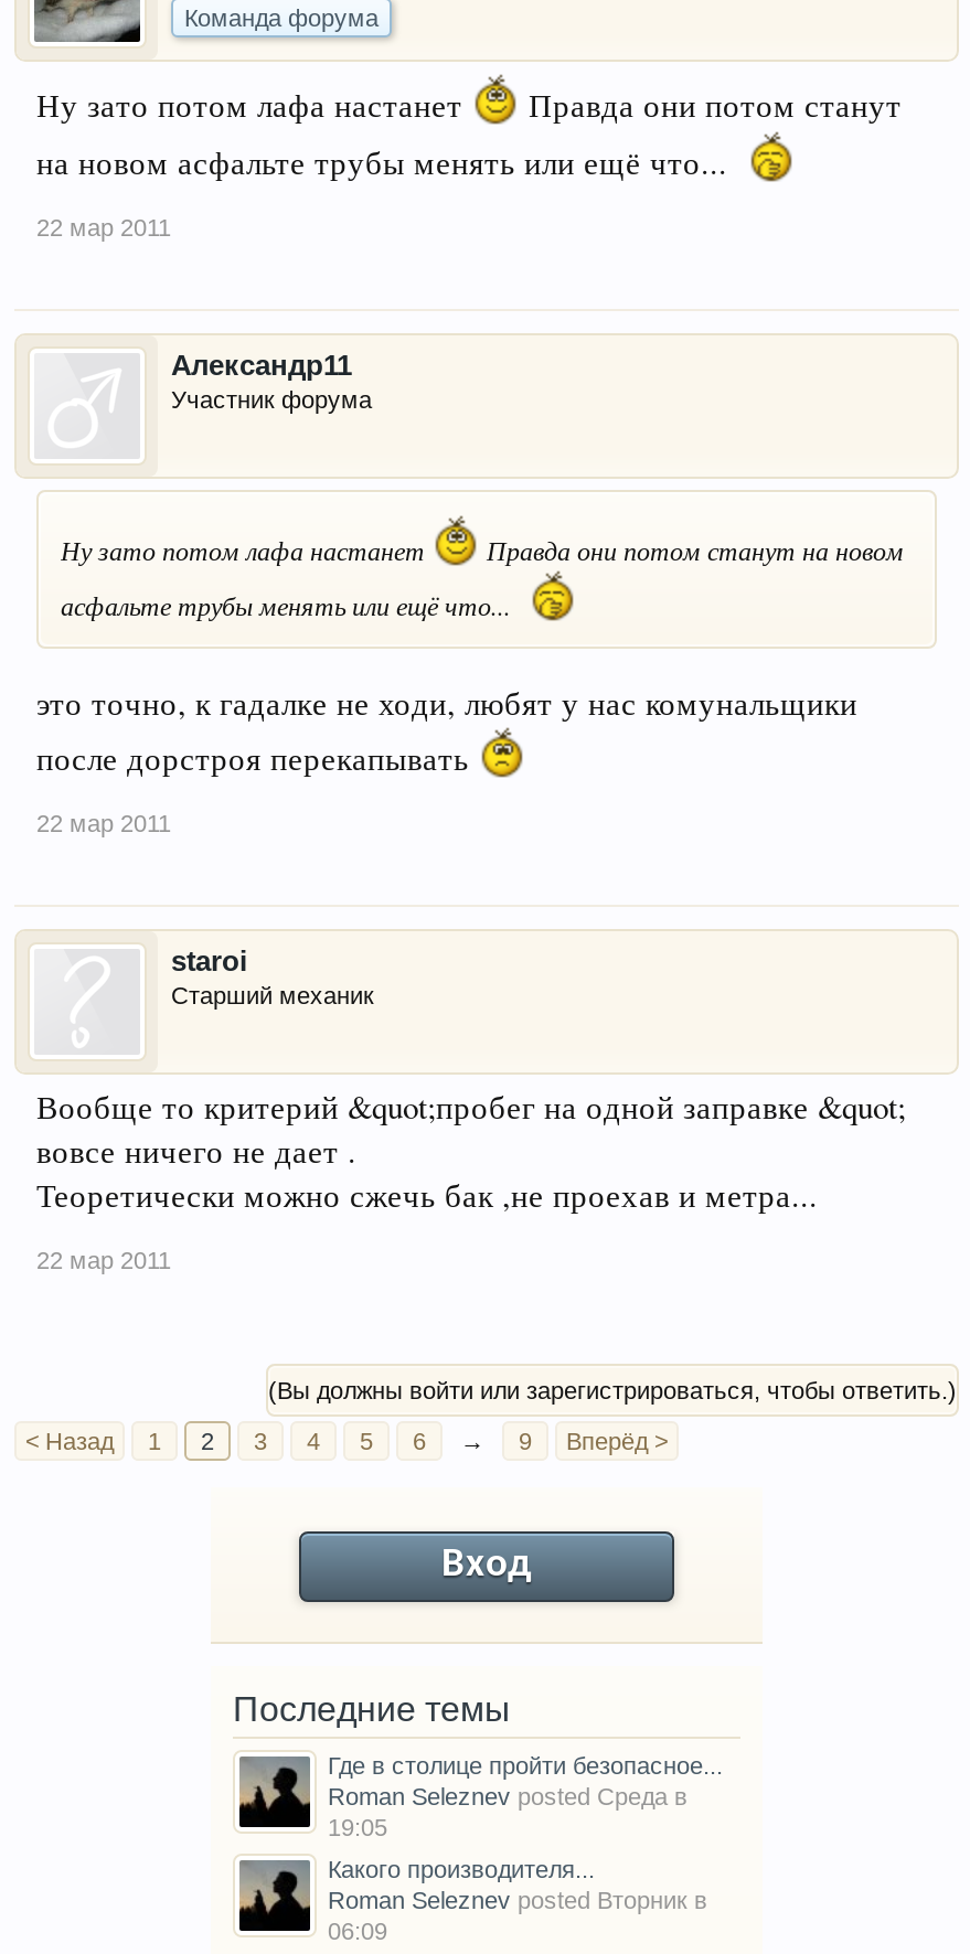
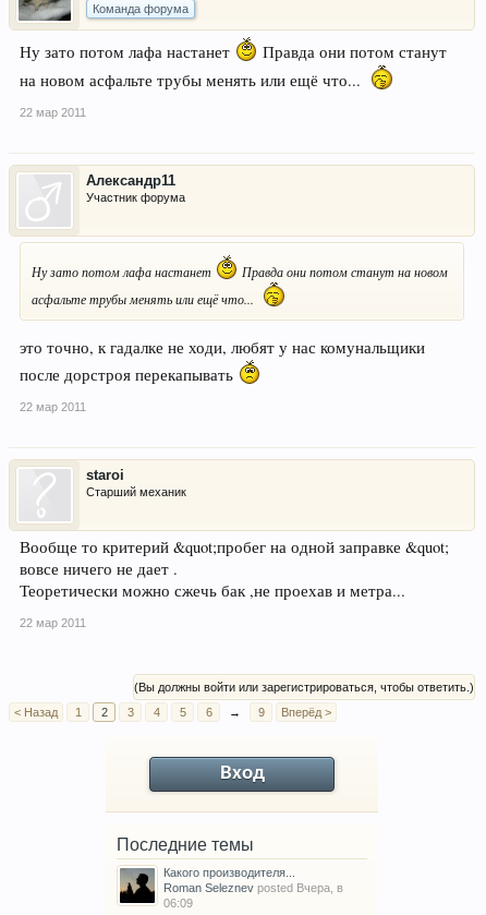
[328,1752,723,1840] Где в столице пройти безопасное... | Roman Seleznev posted Среда в | 19:05 -> none
[328,1886,707,1913] Roman Seleznev posted Вторник в -> [163,881,343,894] Roman Seleznev posted Вчера, в

